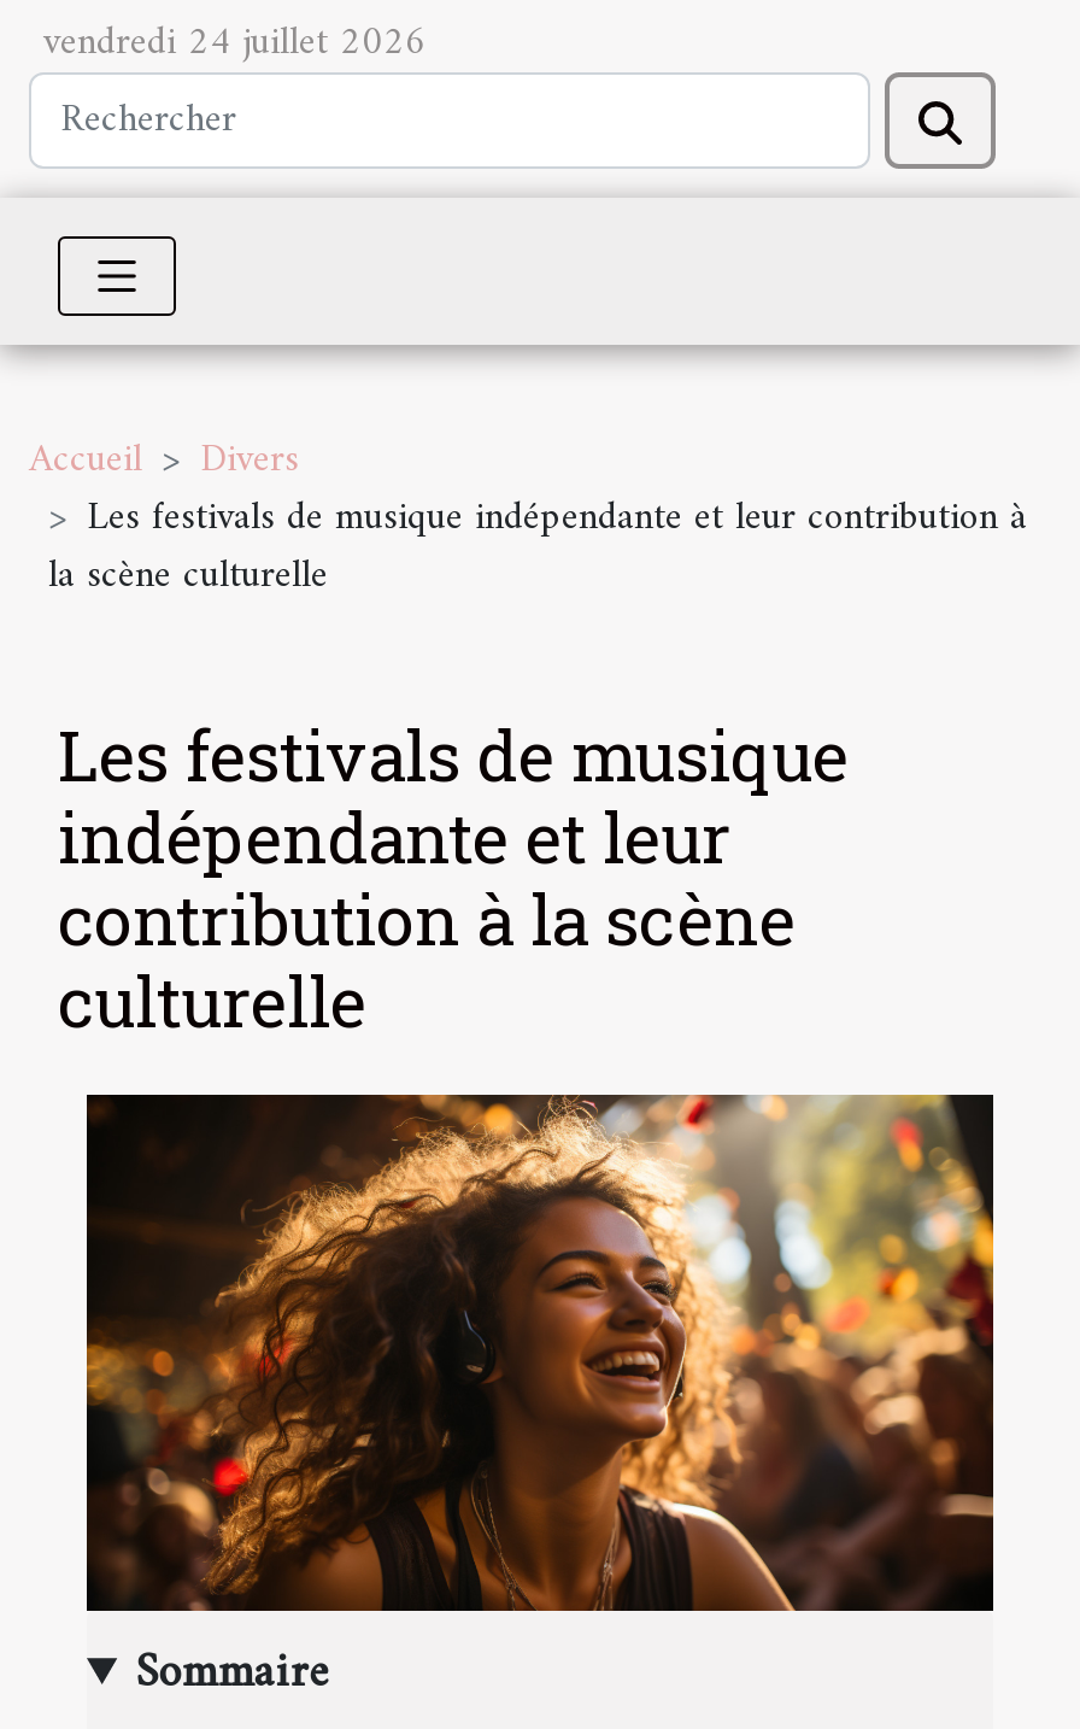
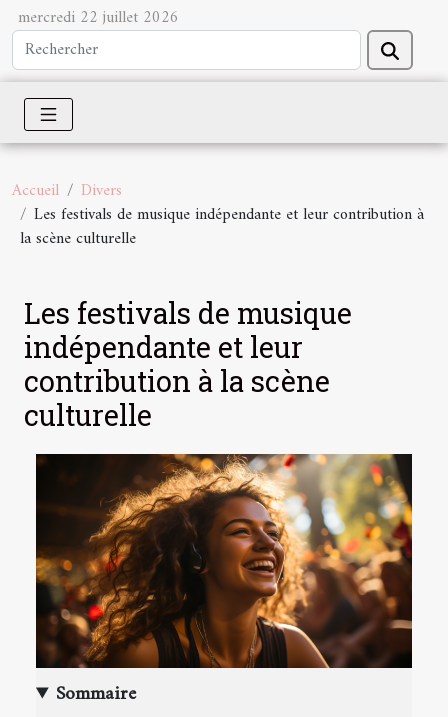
[43,10,427,77] vendredi 24 juillet 2026 -> [18,4,179,32] mercredi 22 juillet 2026

